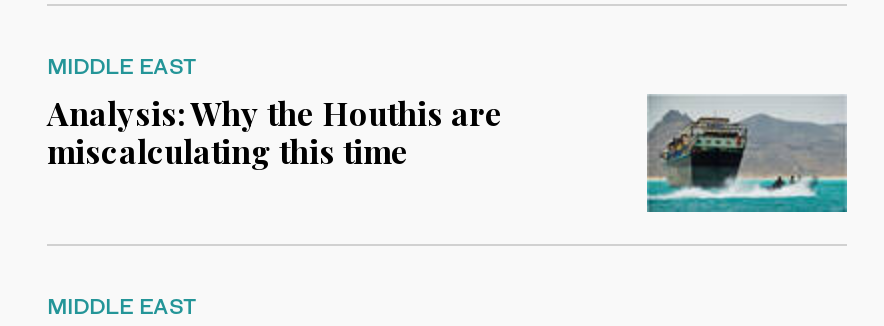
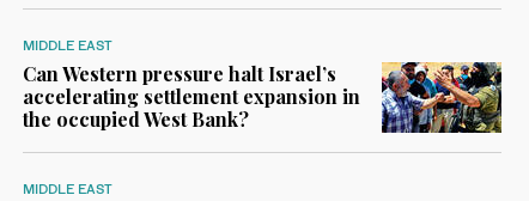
[47,92,503,172] Analysis: Why the Houthis are | miscalculating this time -> [23,61,360,131] Can Western pressure halt Israel’s | accelerating settlement expansion in | the occupied West Bank?
[645,94,849,214] [image] -> [381,61,503,134] [image]

